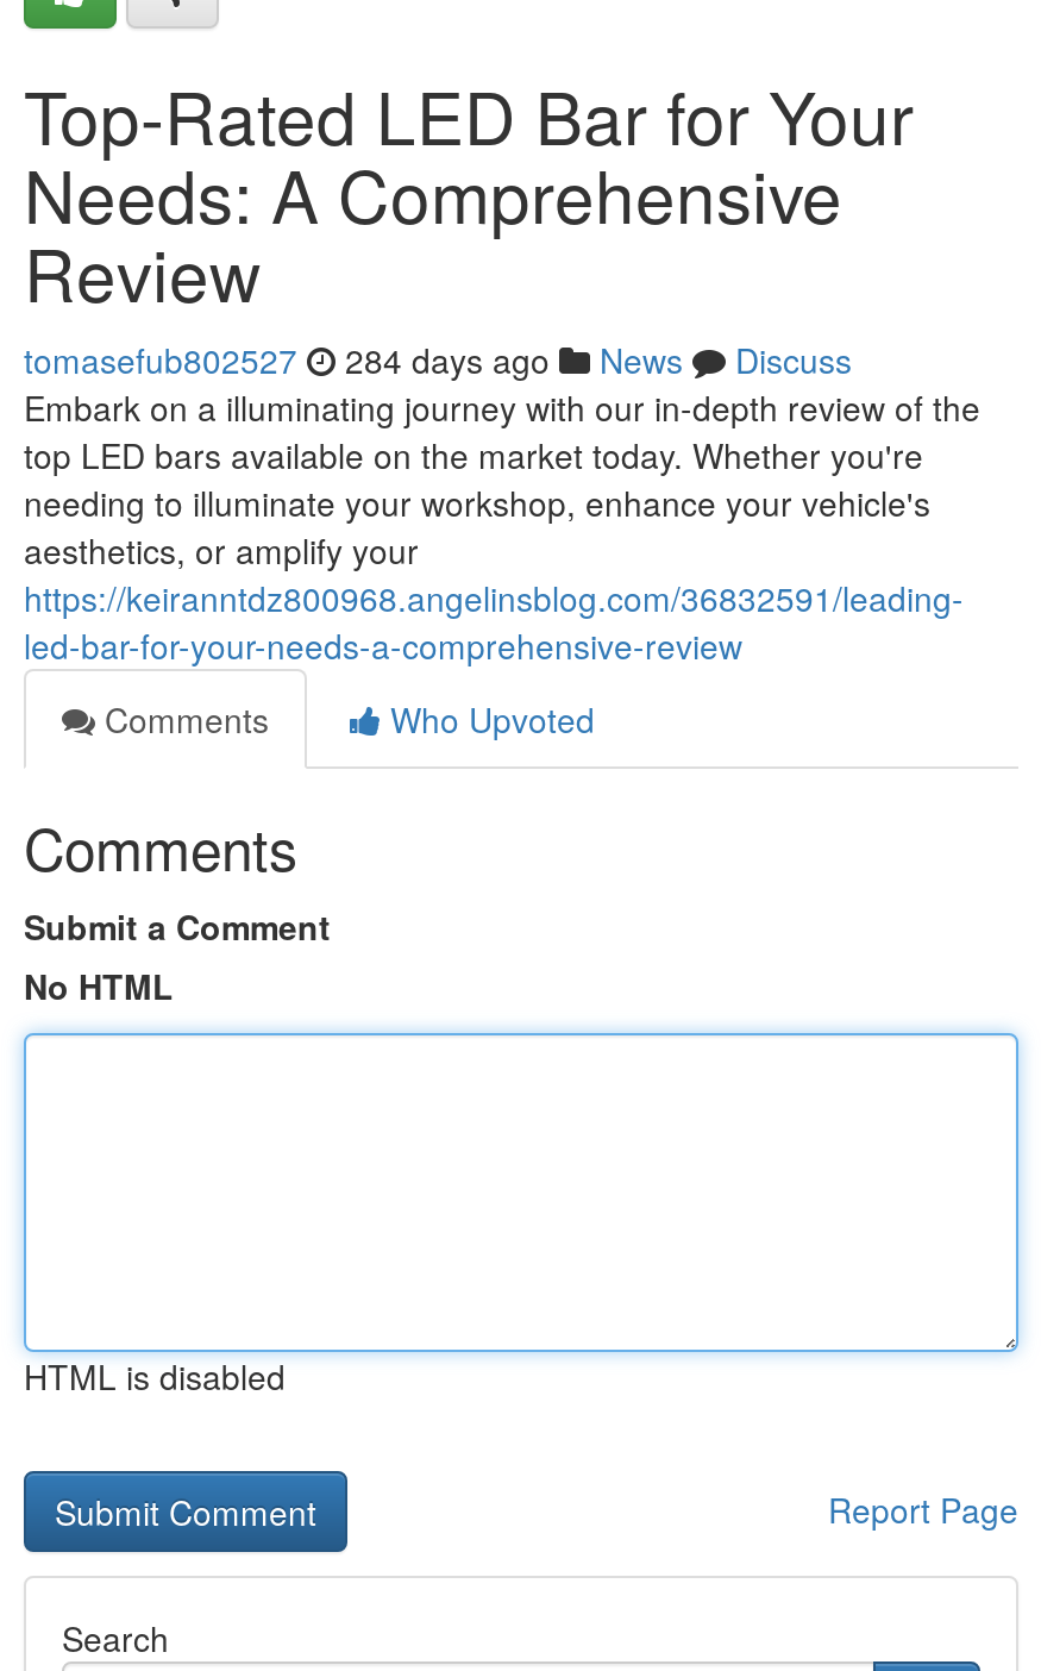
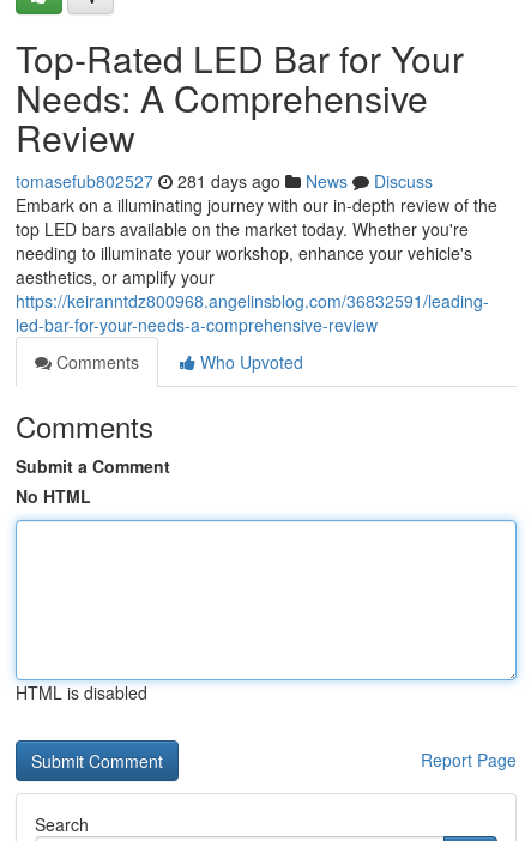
[24,336,852,383] tomasefub802527 284 days ago News Discuss -> [16,169,433,193] tomasefub802527 281 days ago News Discuss

